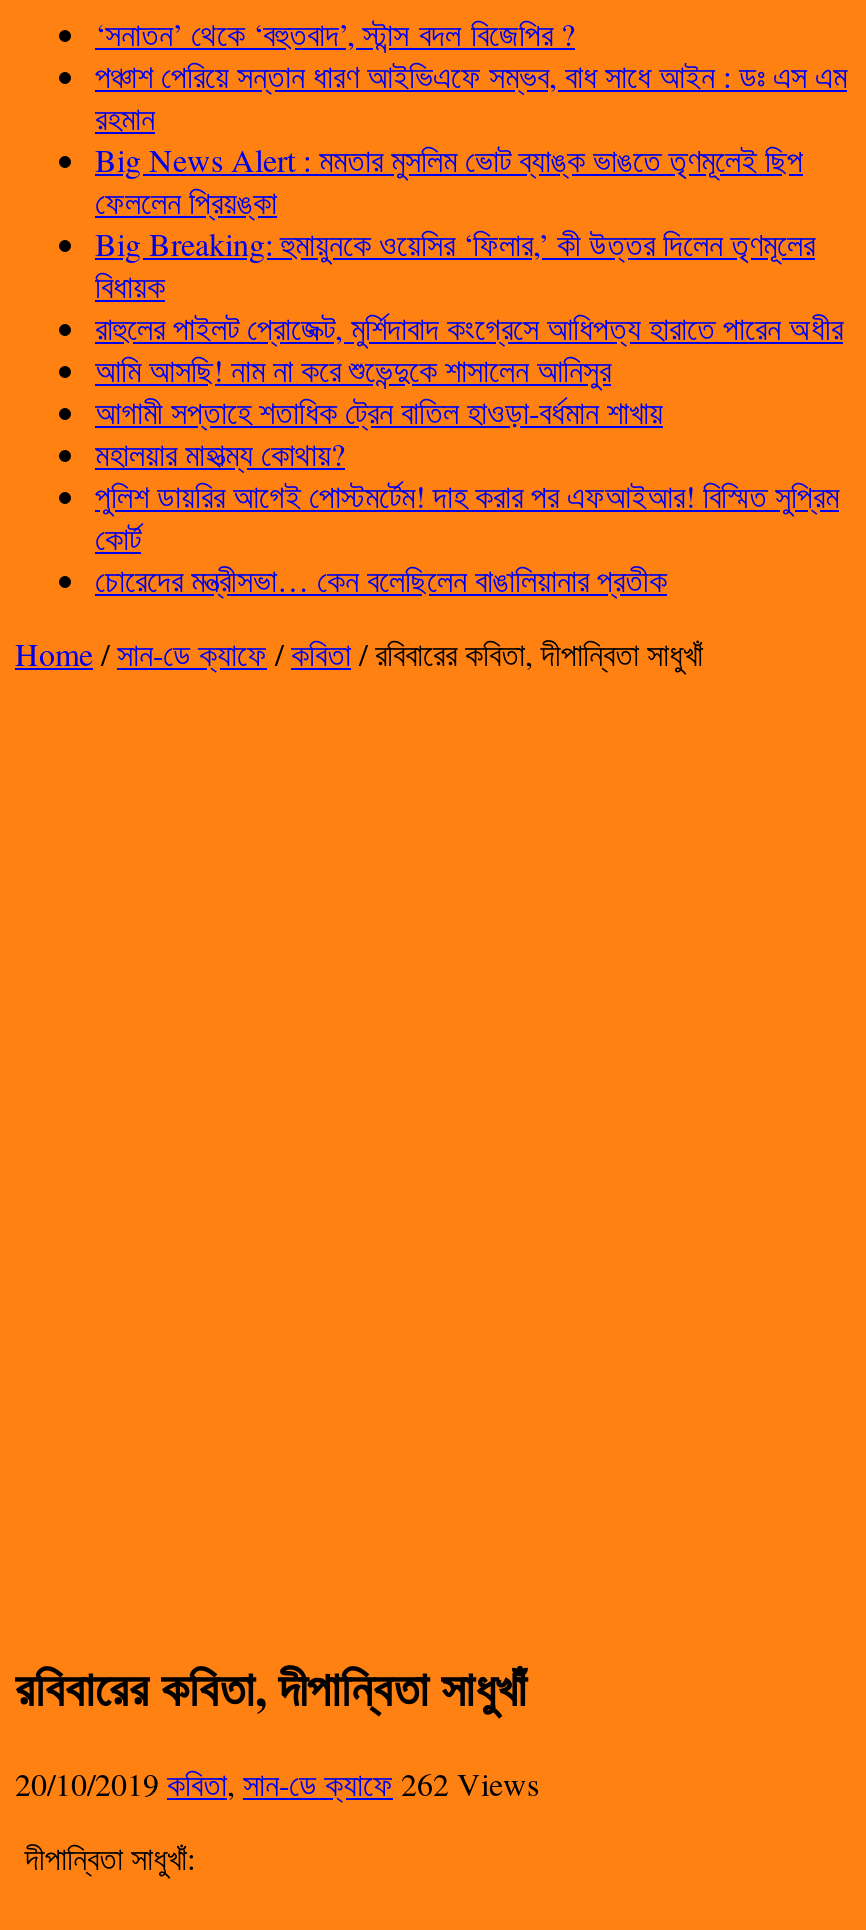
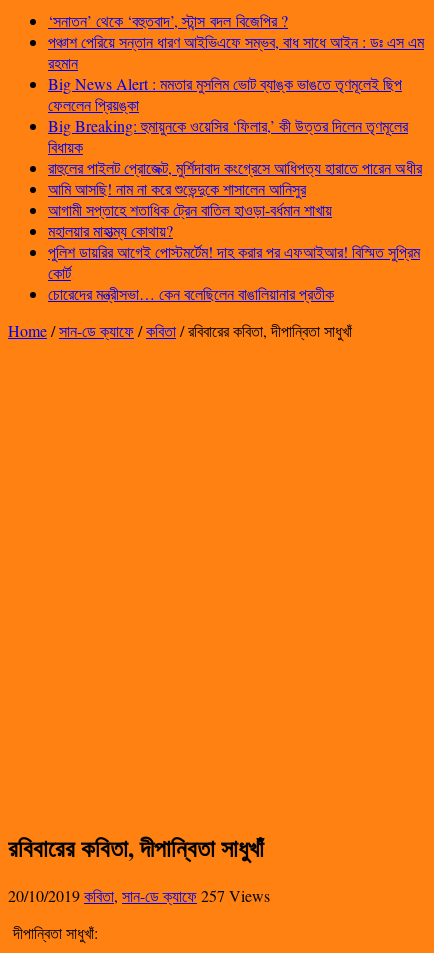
[15,1761,539,1803] 20/10/2019 কবিতা, সান-ডে ক্যাফে 262 Views -> [8,885,270,906] 20/10/2019 কবিতা, সান-ডে ক্যাফে 257 Views

